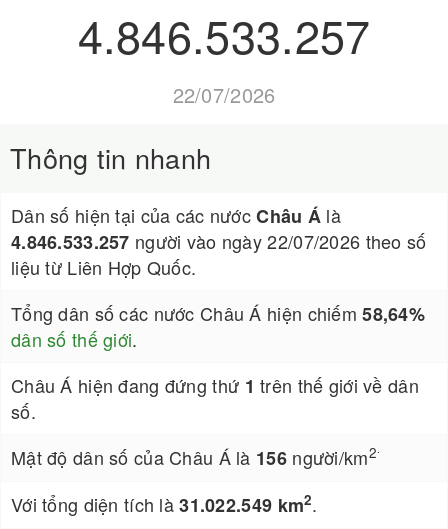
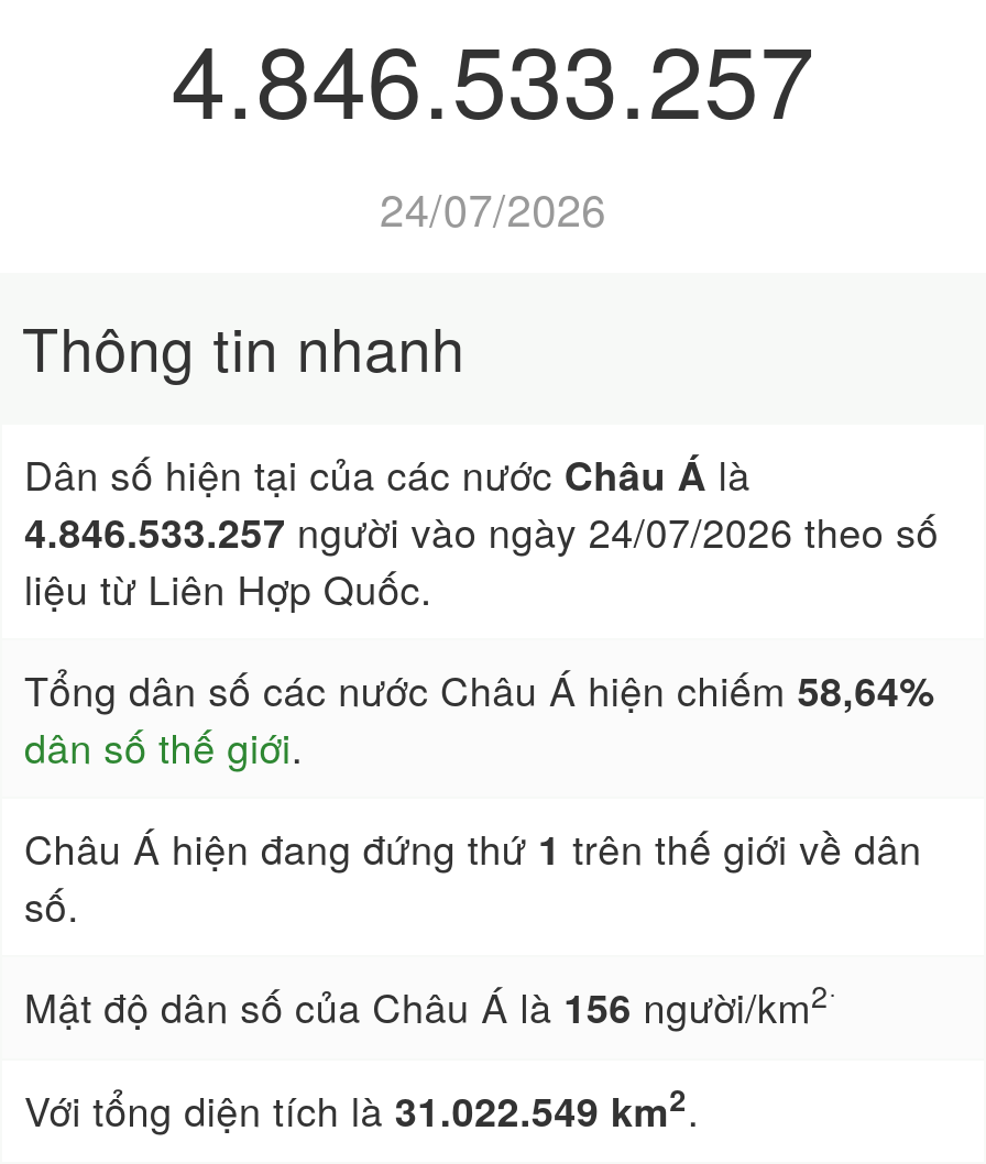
[172,80,275,109] 22/07/2026 -> [380,176,606,240] 24/07/2026
[11,228,426,255] 4.846.533.257 người vào ngày 22/07/2026 theo số -> [24,502,939,561] 4.846.533.257 người vào ngày 24/07/2026 theo số

